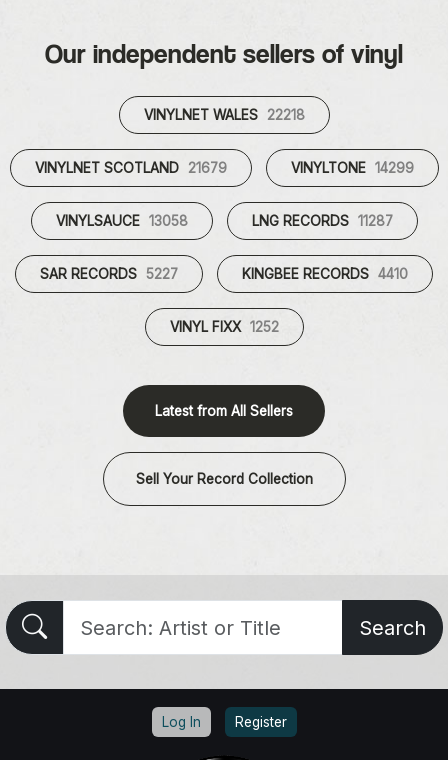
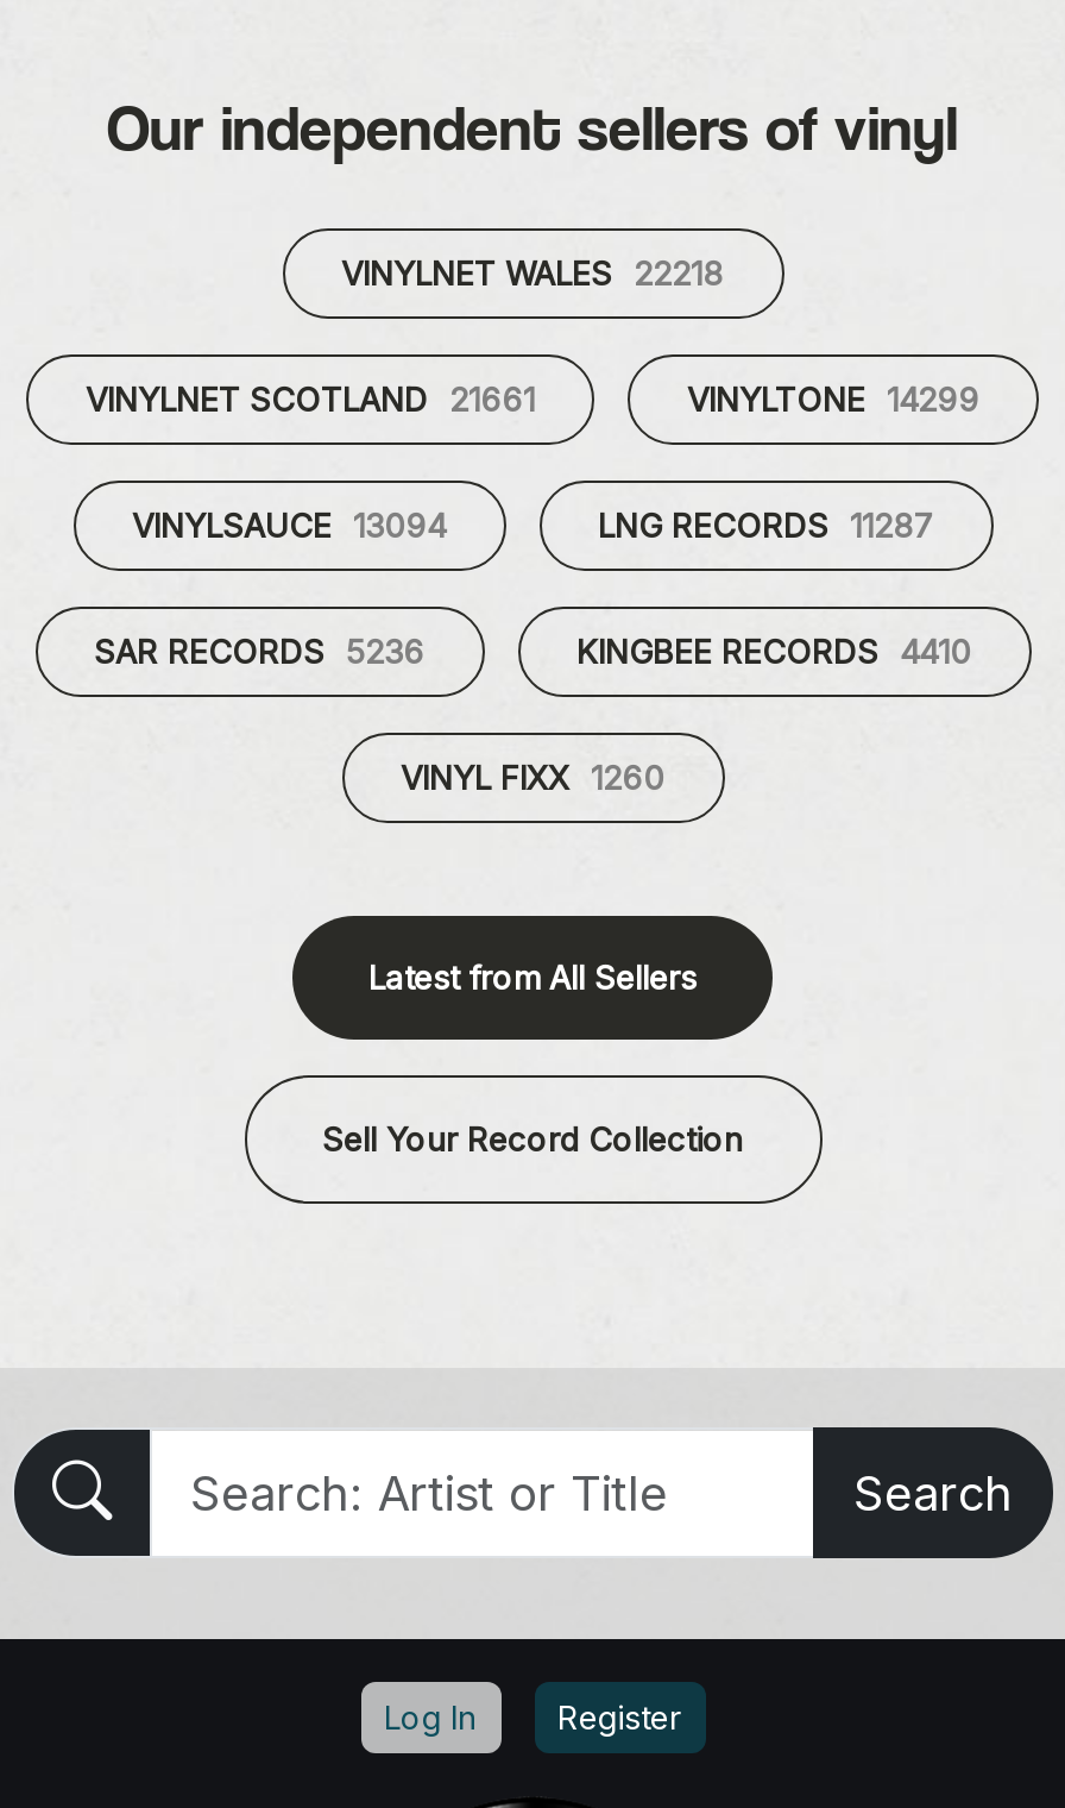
[34,160,226,176] VINYLNET SCOTLAND 21679 -> [86,381,535,419] VINYLNET SCOTLAND 21661
[55,213,187,229] VINYLSAUCE 13058 -> [132,507,446,545] VINYLSAUCE 13094
[40,266,178,282] SAR RECORDS 5227 -> [94,634,424,672] SAR RECORDS 5236
[169,319,278,335] VINYL FIXX 1252 -> [401,760,664,798] VINYL FIXX 1260

